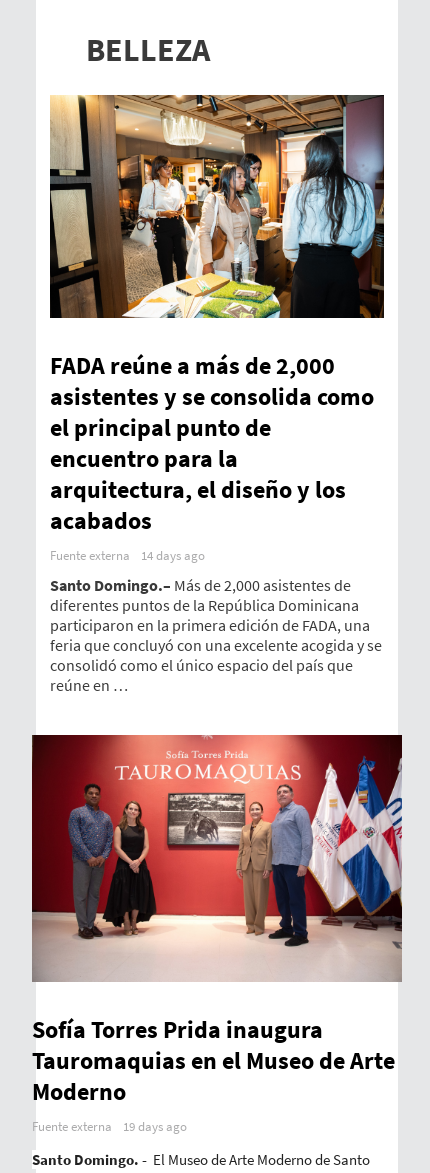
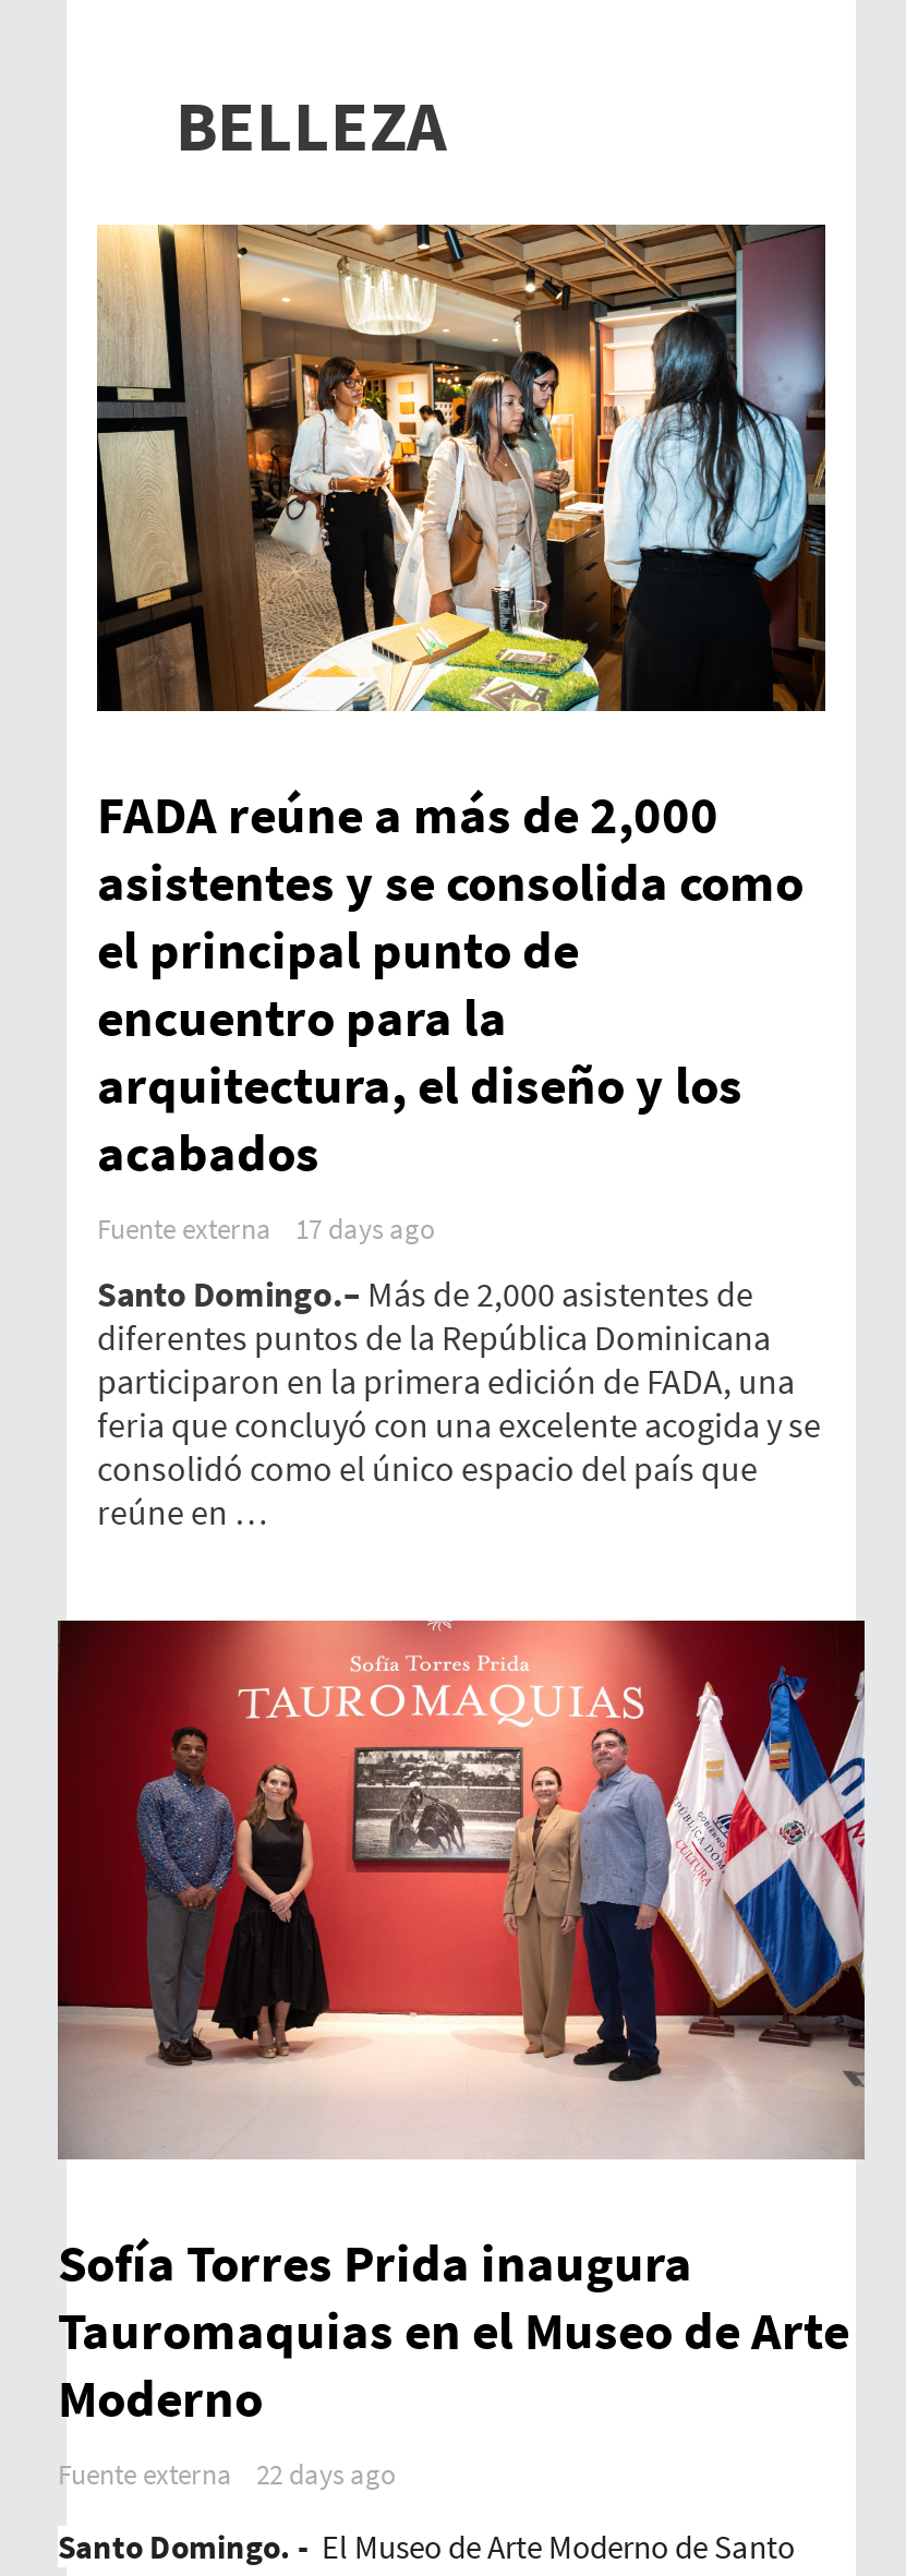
[50,547,205,564] Fuente externa 14 days ago -> [97,1210,435,1247] Fuente externa 17 days ago
[32,1118,187,1135] Fuente externa 19 days ago -> [58,2455,396,2492] Fuente externa 22 days ago

